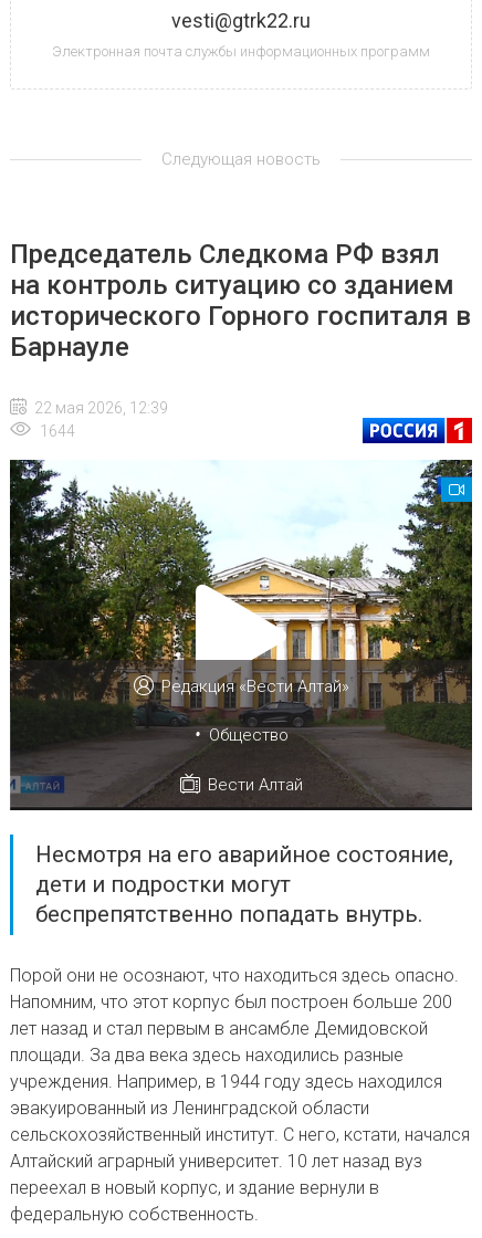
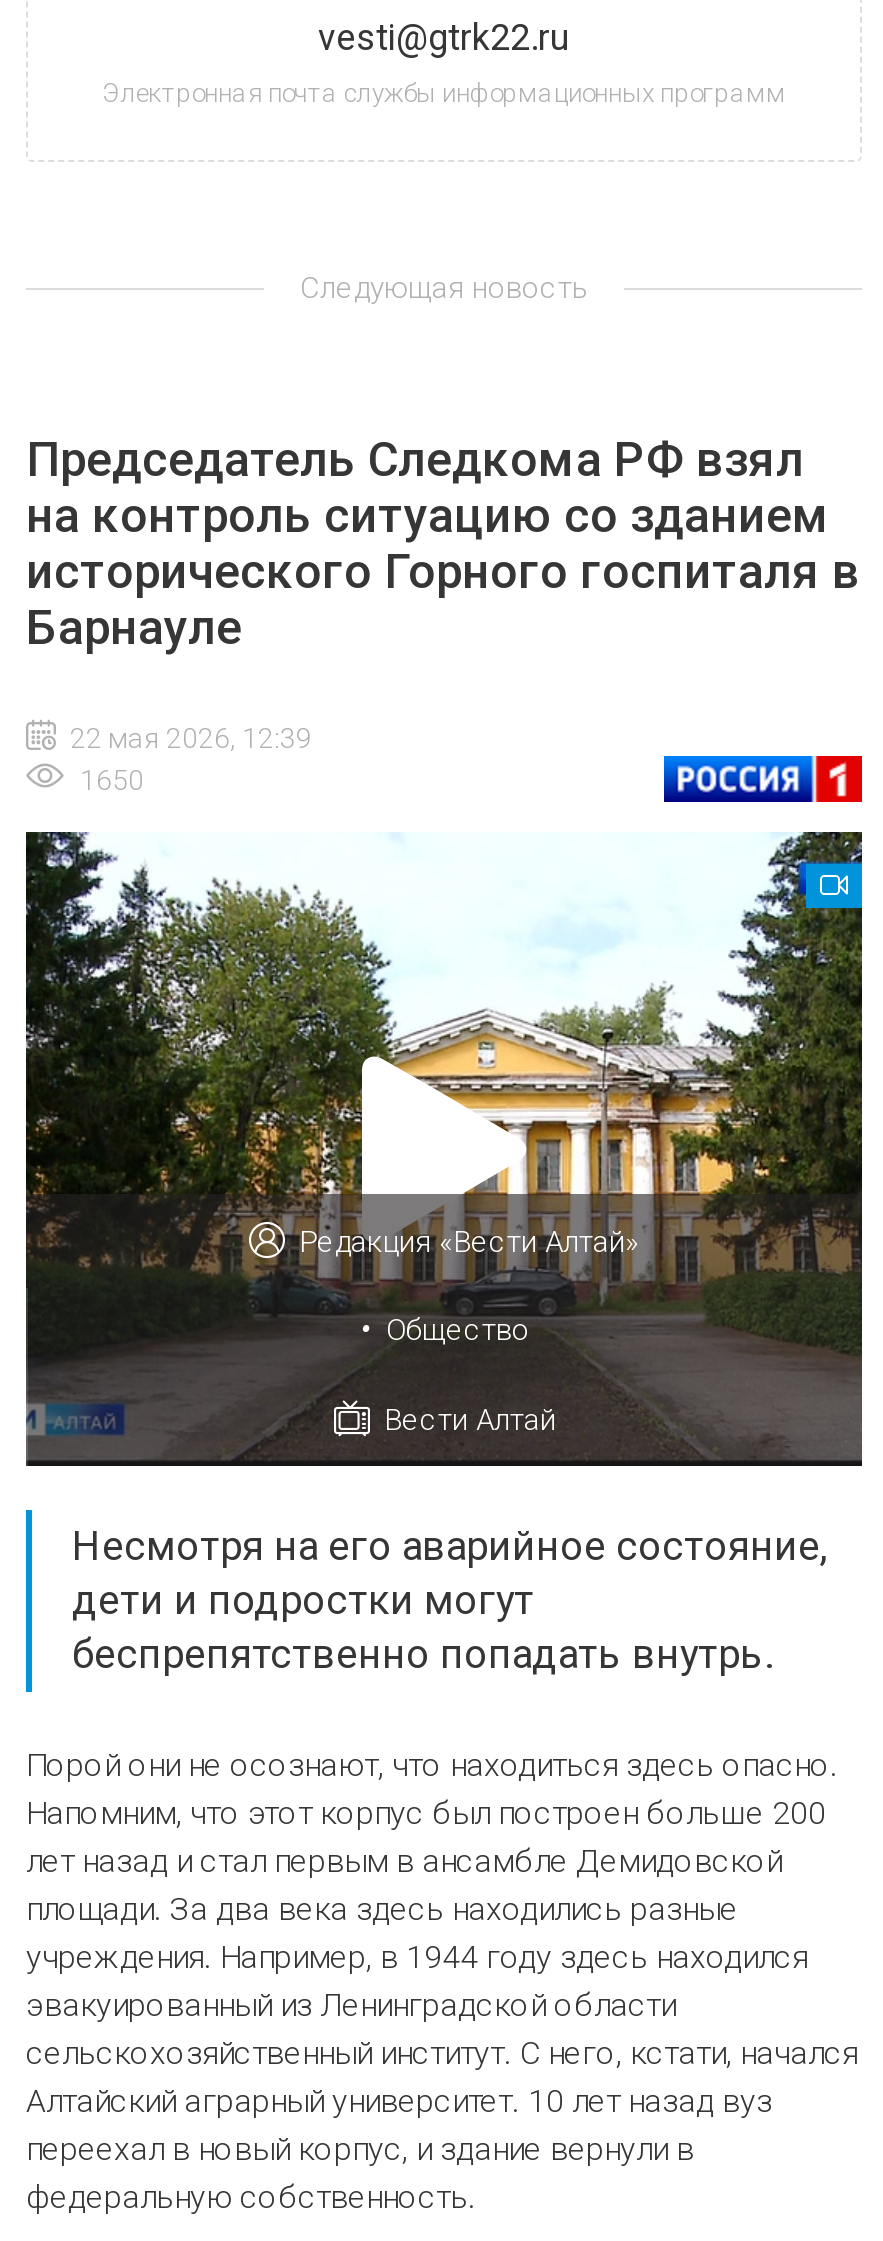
[36,422,75,440] 1644 -> [74,764,144,796] 1650

